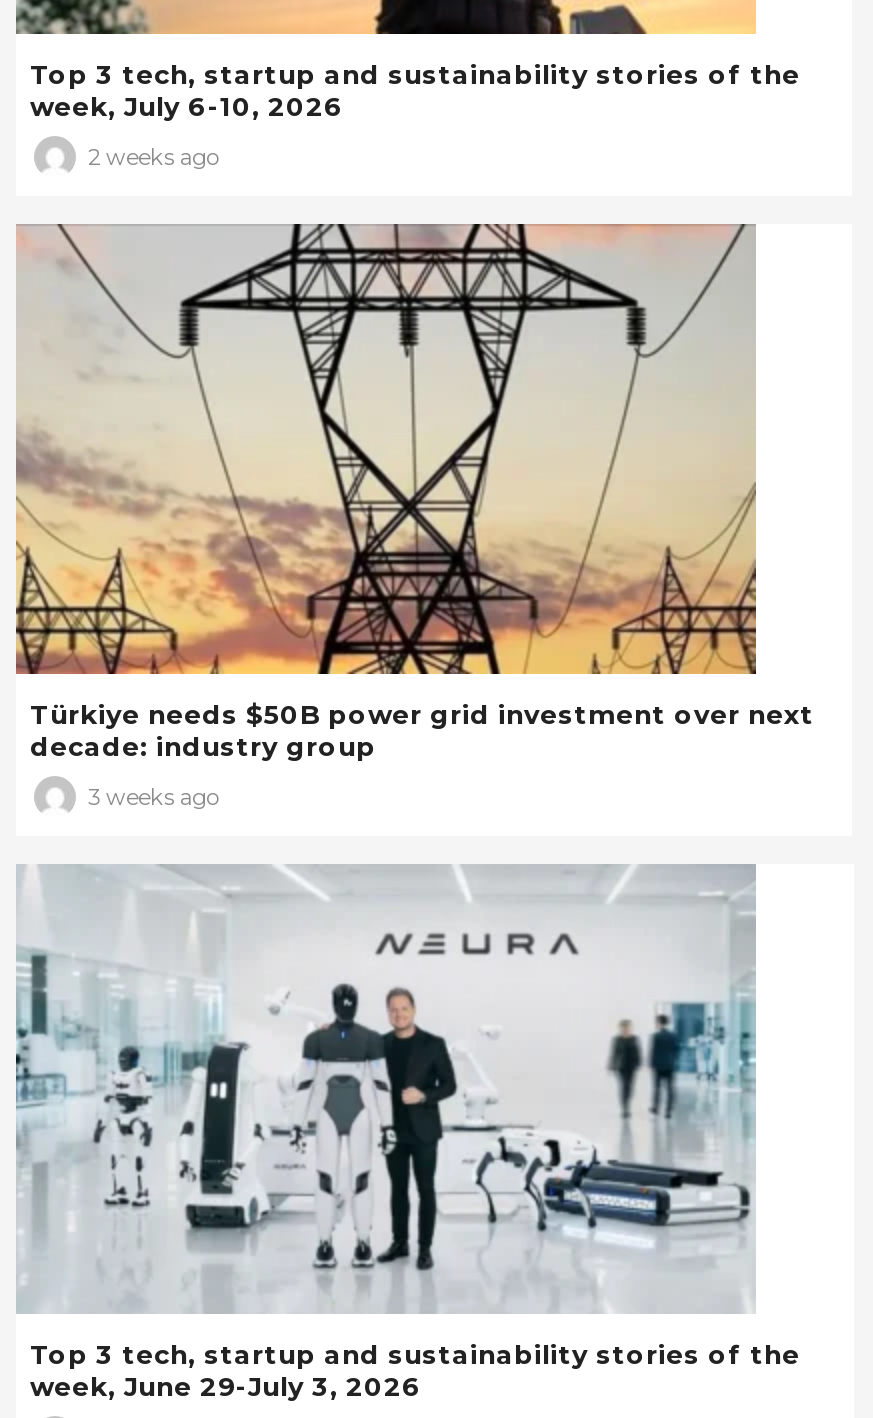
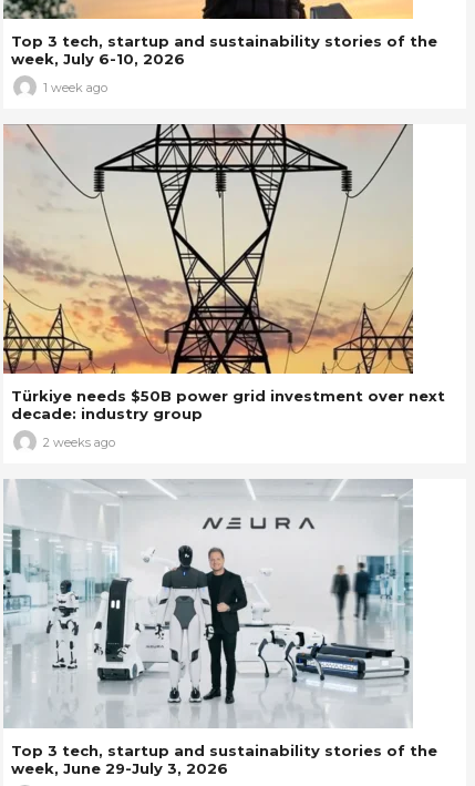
[88,144,218,172] 2 weeks ago -> [43,80,107,95] 1 week ago
[88,784,218,812] 3 weeks ago -> [43,435,115,450] 2 weeks ago

